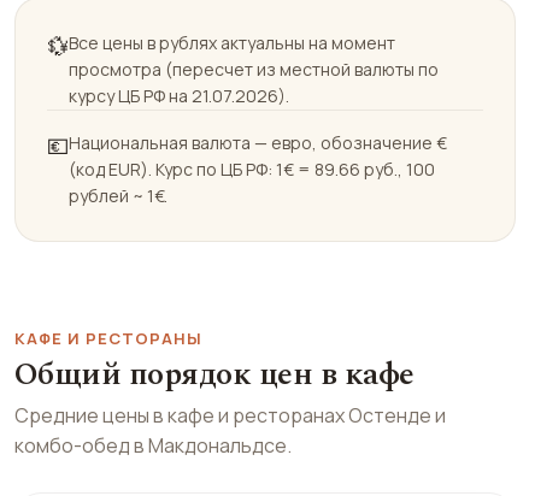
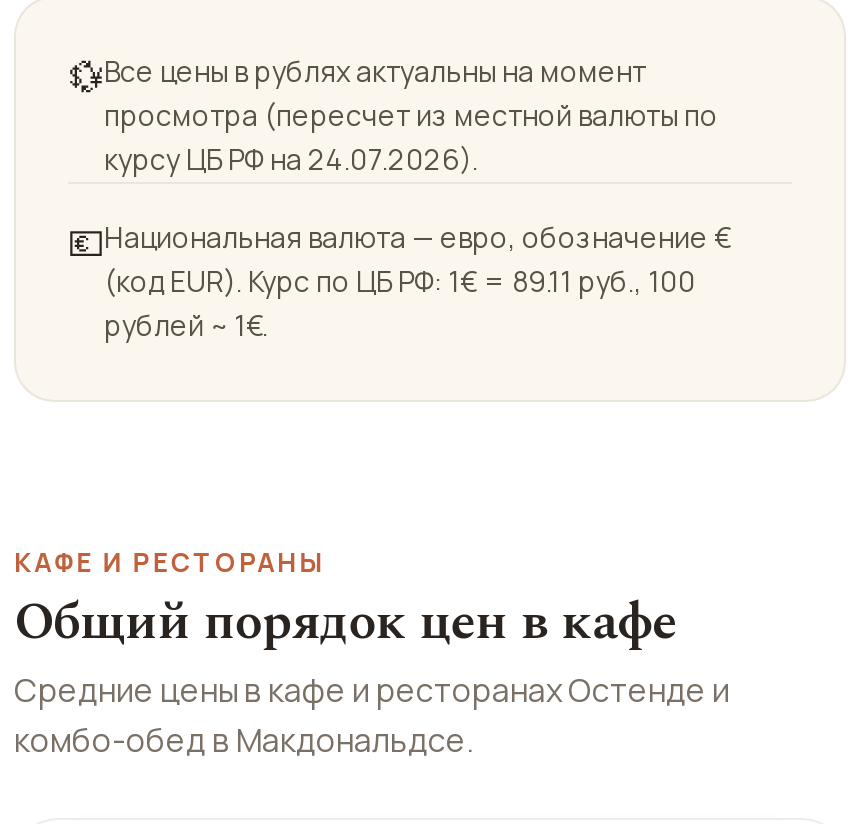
[69,84,289,107] курсу ЦБ РФ на 21.07.2026). -> [104,140,478,178] курсу ЦБ РФ на 24.07.2026).
[69,158,435,181] (код EUR). Курс по ЦБ РФ: 1€ = 89.66 руб., 100 -> [104,262,696,300] (код EUR). Курс по ЦБ РФ: 1€ = 89.11 руб., 100

